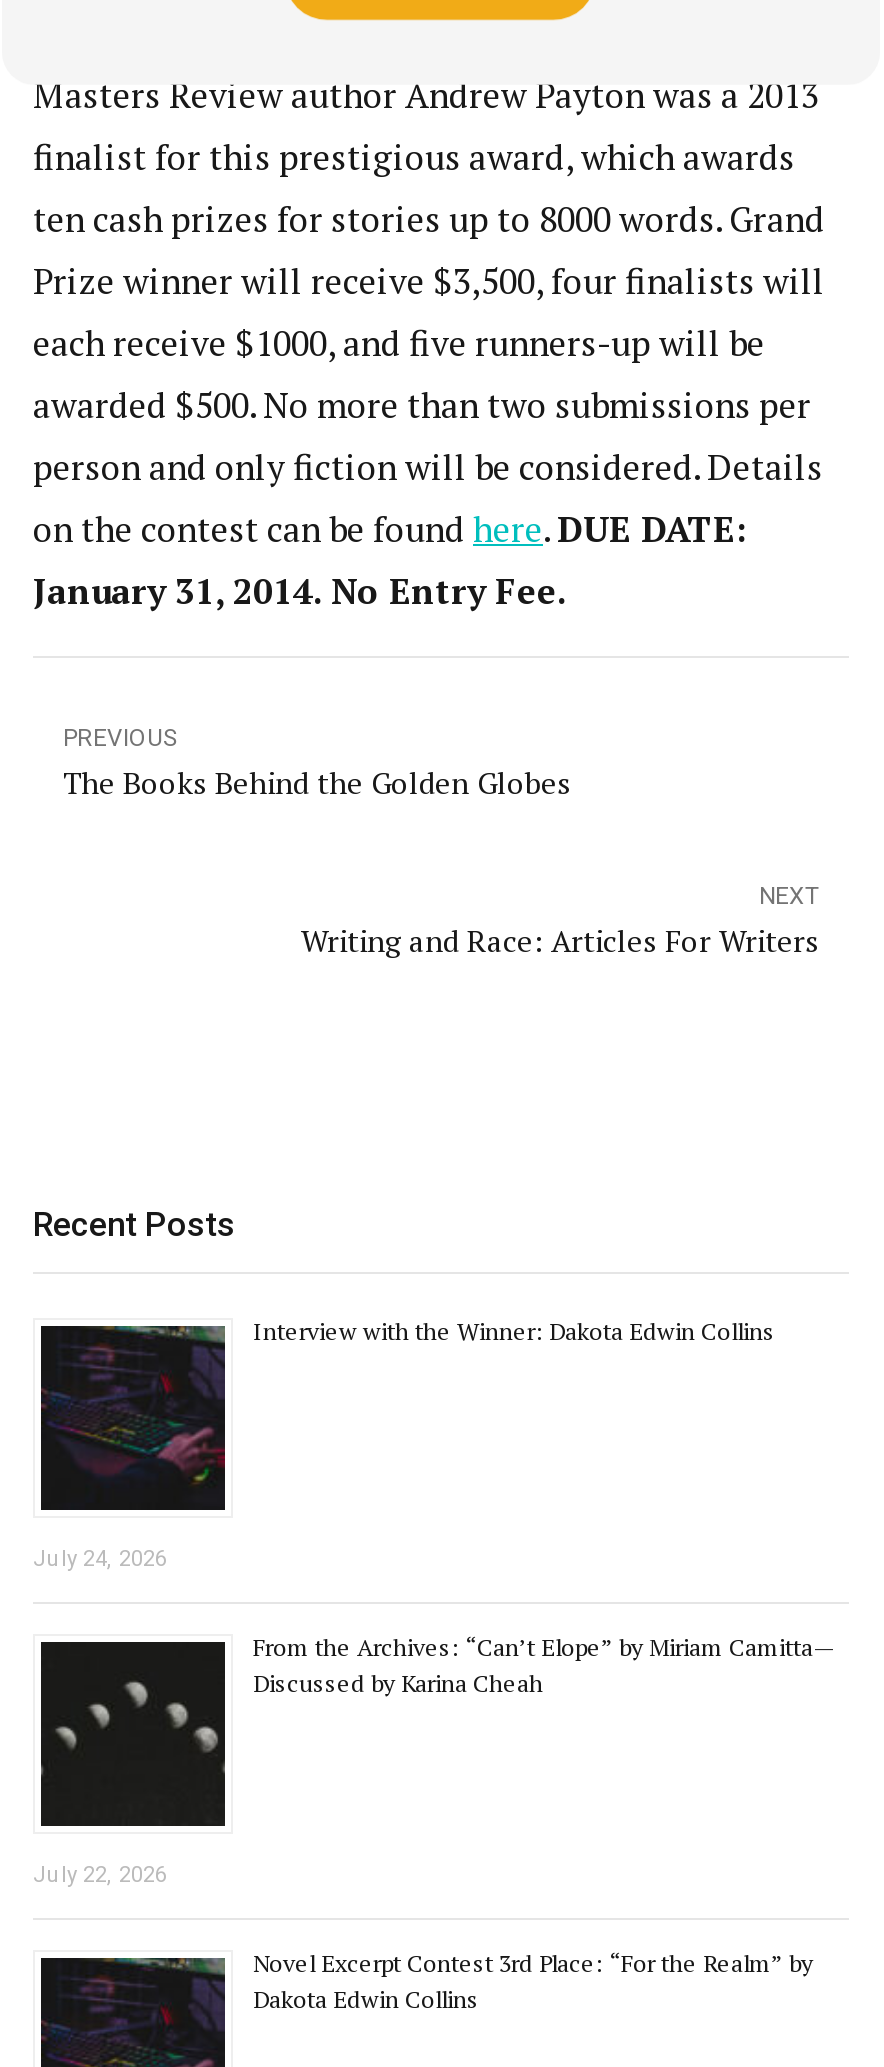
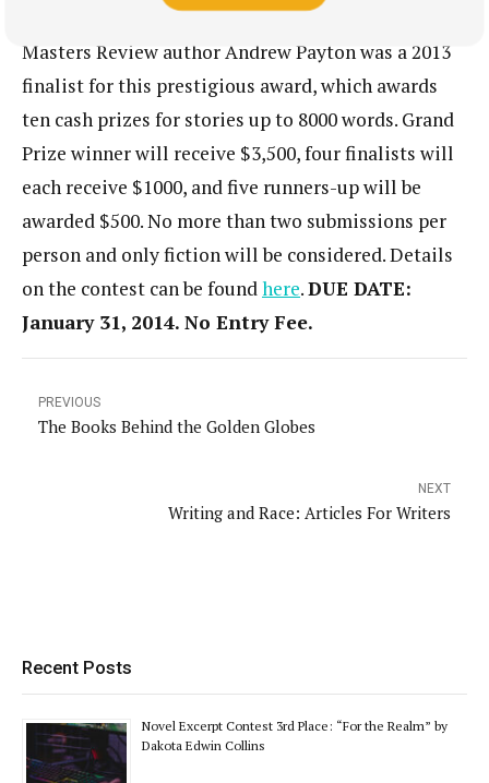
[253,1317,775,1347] Interview with the Winner: Dakota Edwin Collins -> none
[33,1436,835,1698] [image] | July 24, 2026 | From the Archives: “Can’t Elope” by Miriam Camitta— | Discussed by Karina Cheah -> none
[33,1640,225,1888] [image] | July 22, 2026 -> none

